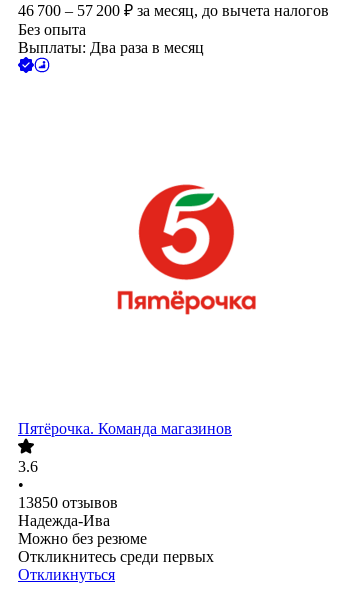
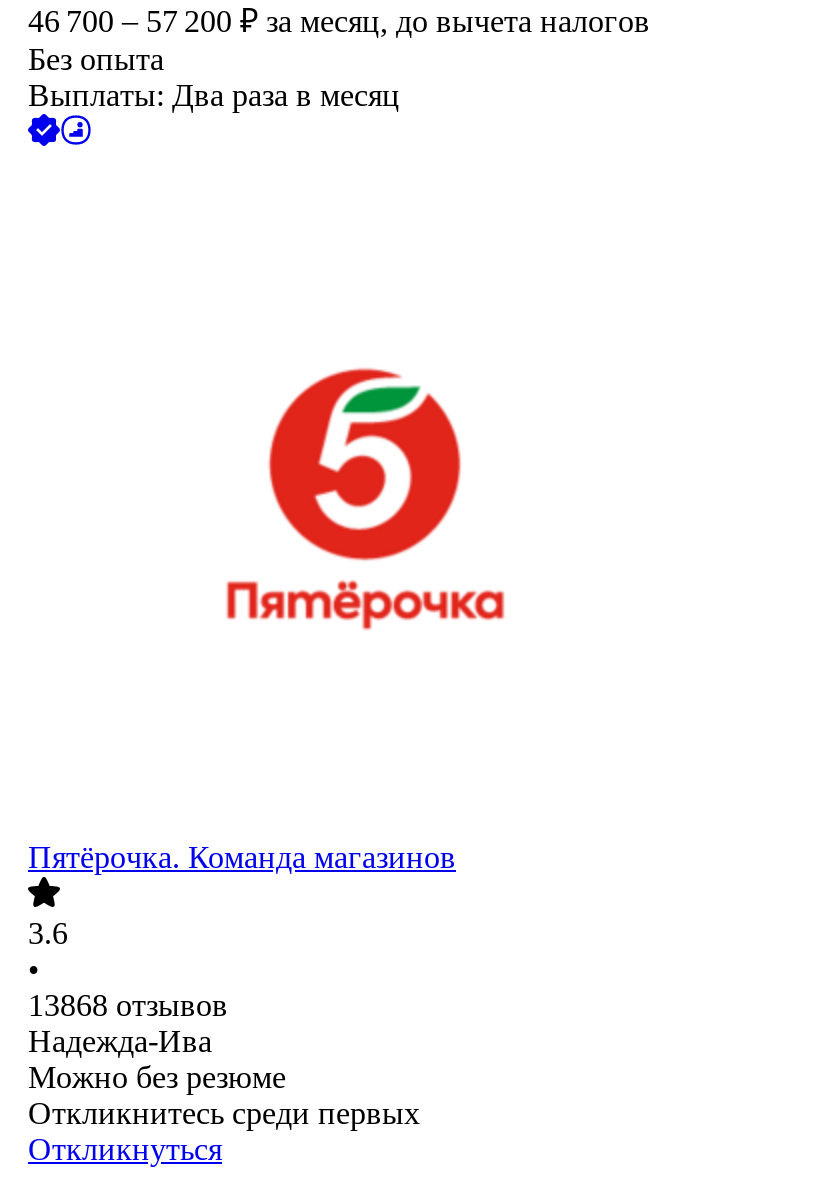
[18,494,118,511] 13850 отзывов -> [28,989,228,1023] 13868 отзывов

